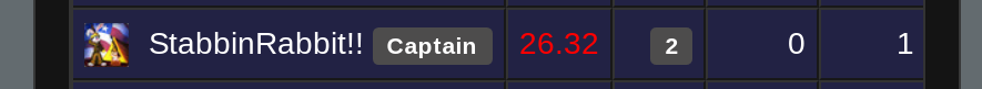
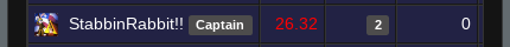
[897,25,914,60] 1 -> none

